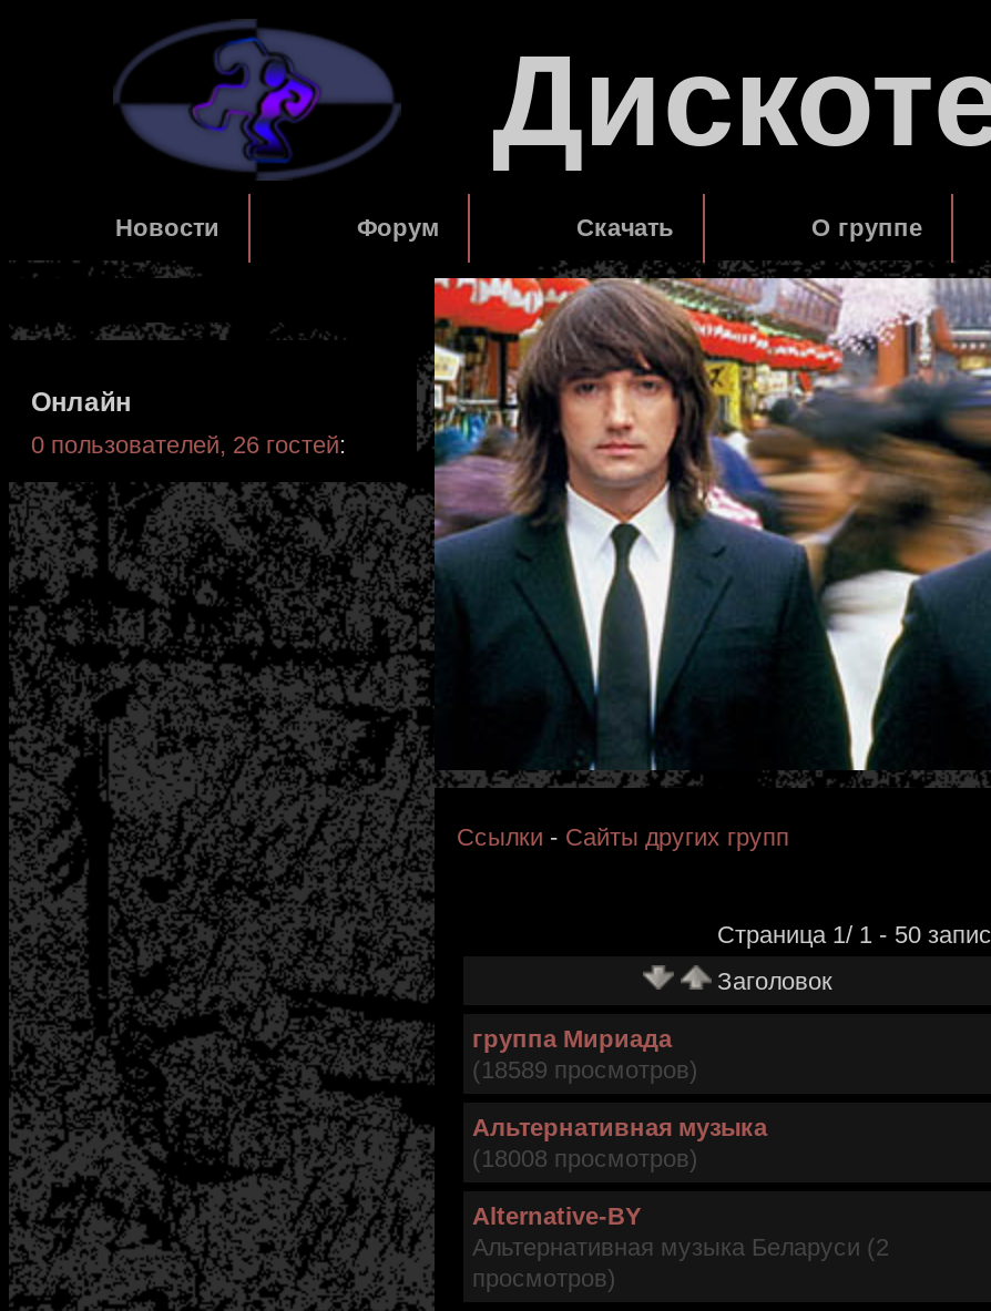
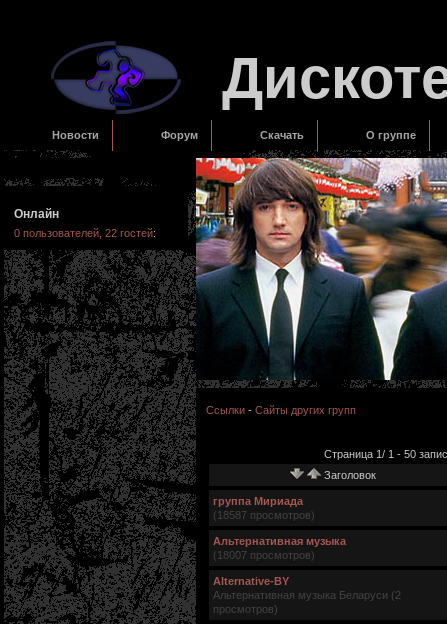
[31,431,346,458] 0 пользователей, 26 гостей: -> [14,227,156,239] 0 пользователей, 22 гостей:
[472,1056,698,1083] (18589 просмотров) -> [213,509,315,521] (18587 просмотров)
[472,1145,698,1171] (18008 просмотров) -> [213,549,315,561] (18007 просмотров)

